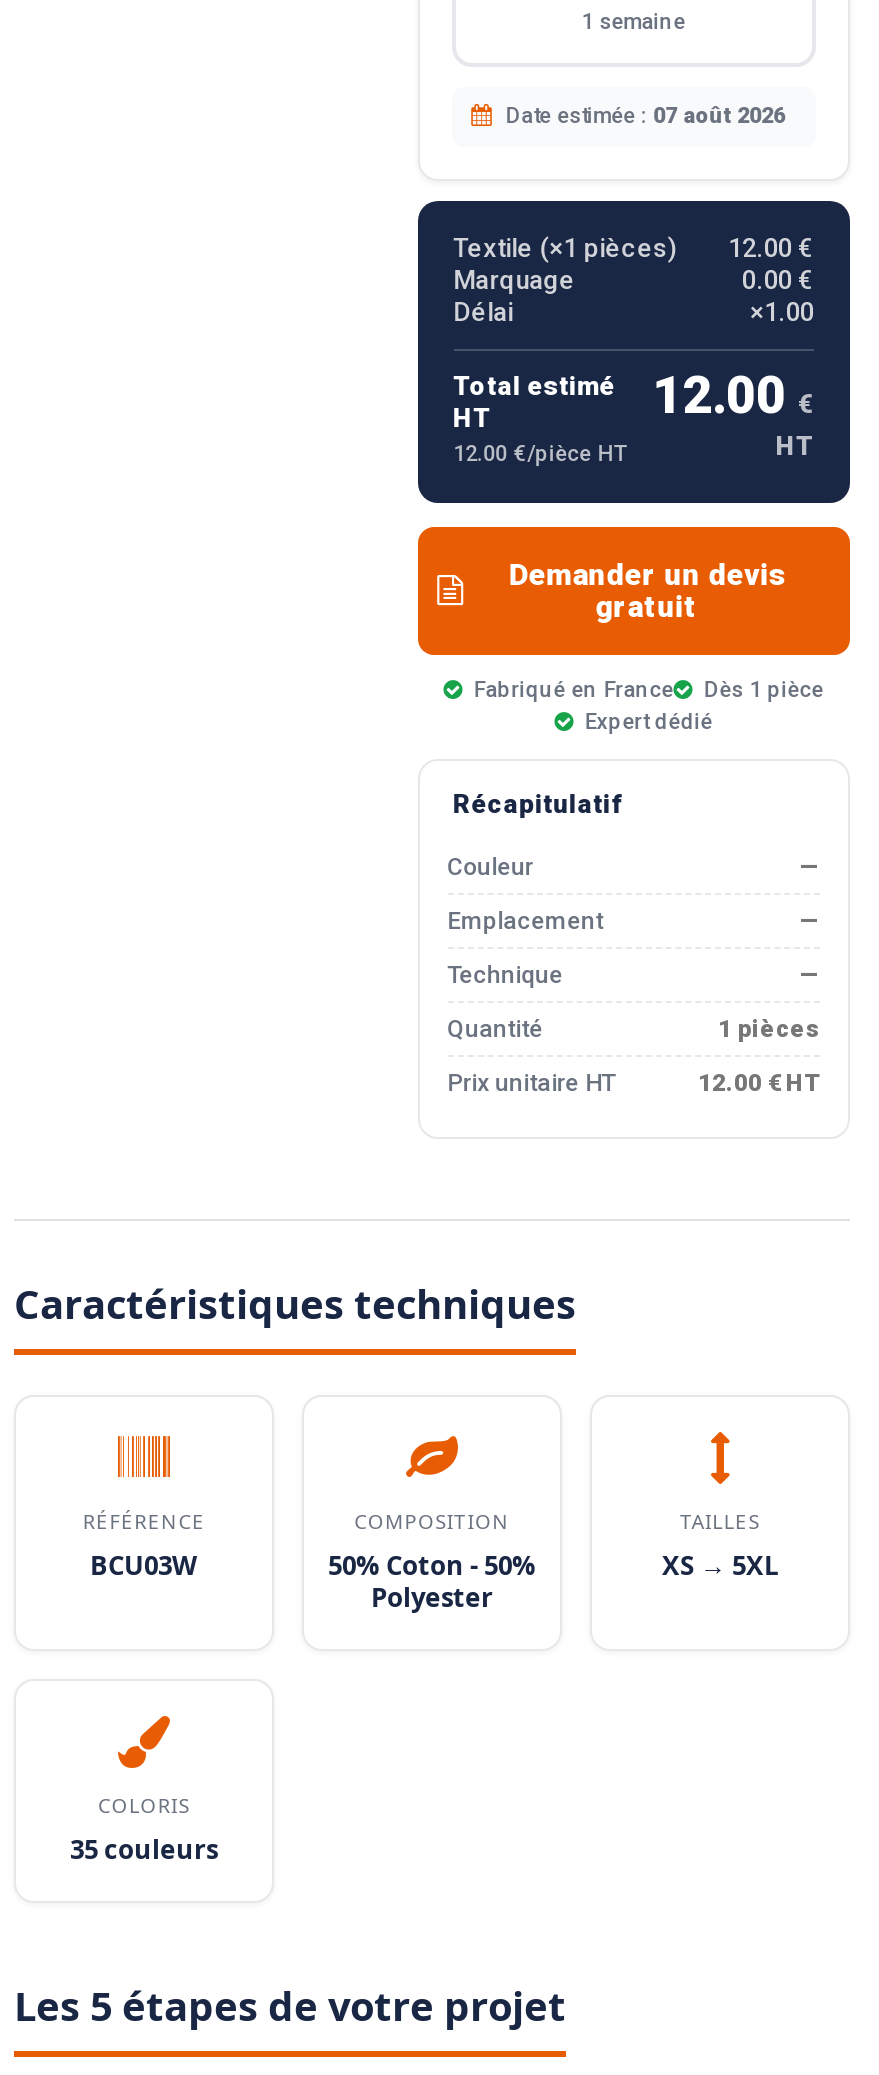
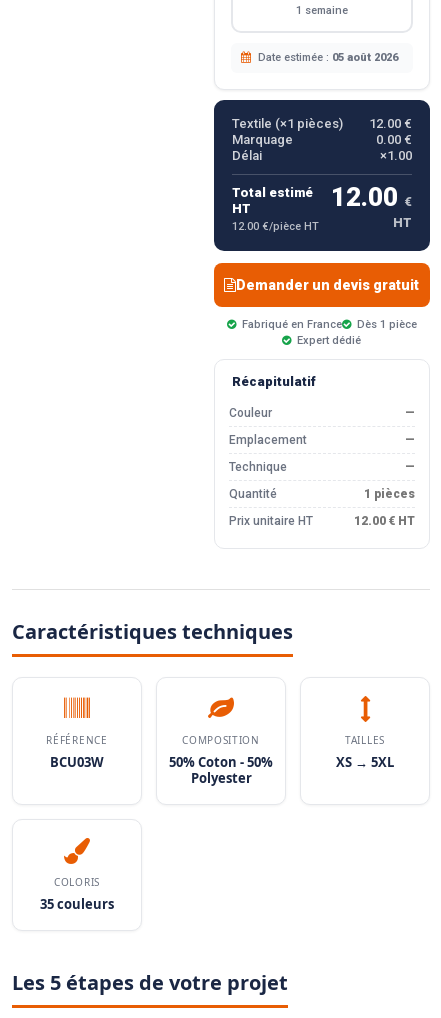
[499,102,785,128] Date estimée : 07 août 2026 -> [255,51,398,64] Date estimée : 05 août 2026

